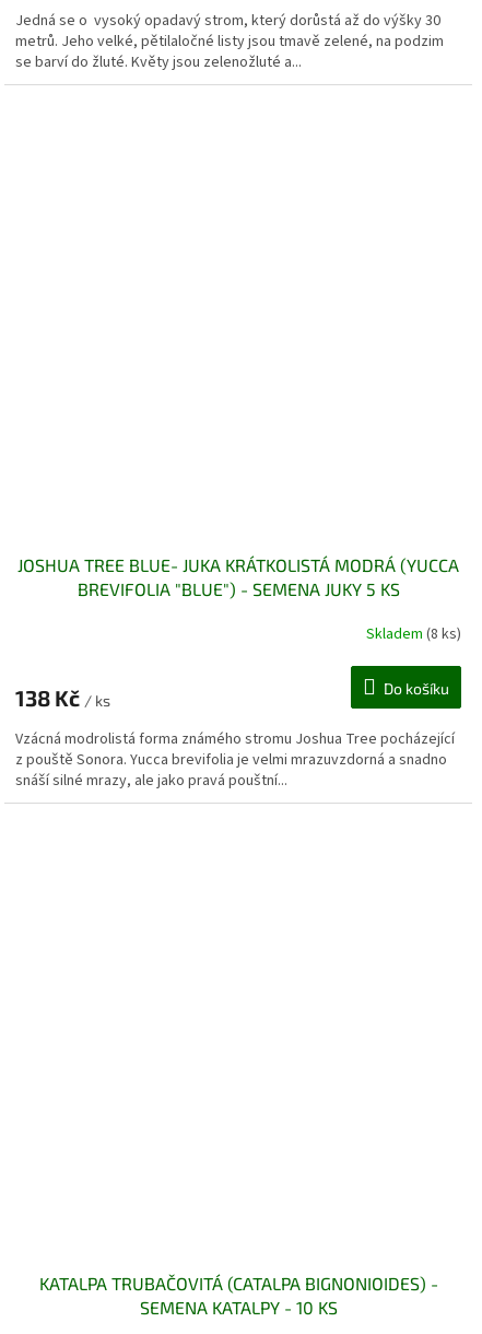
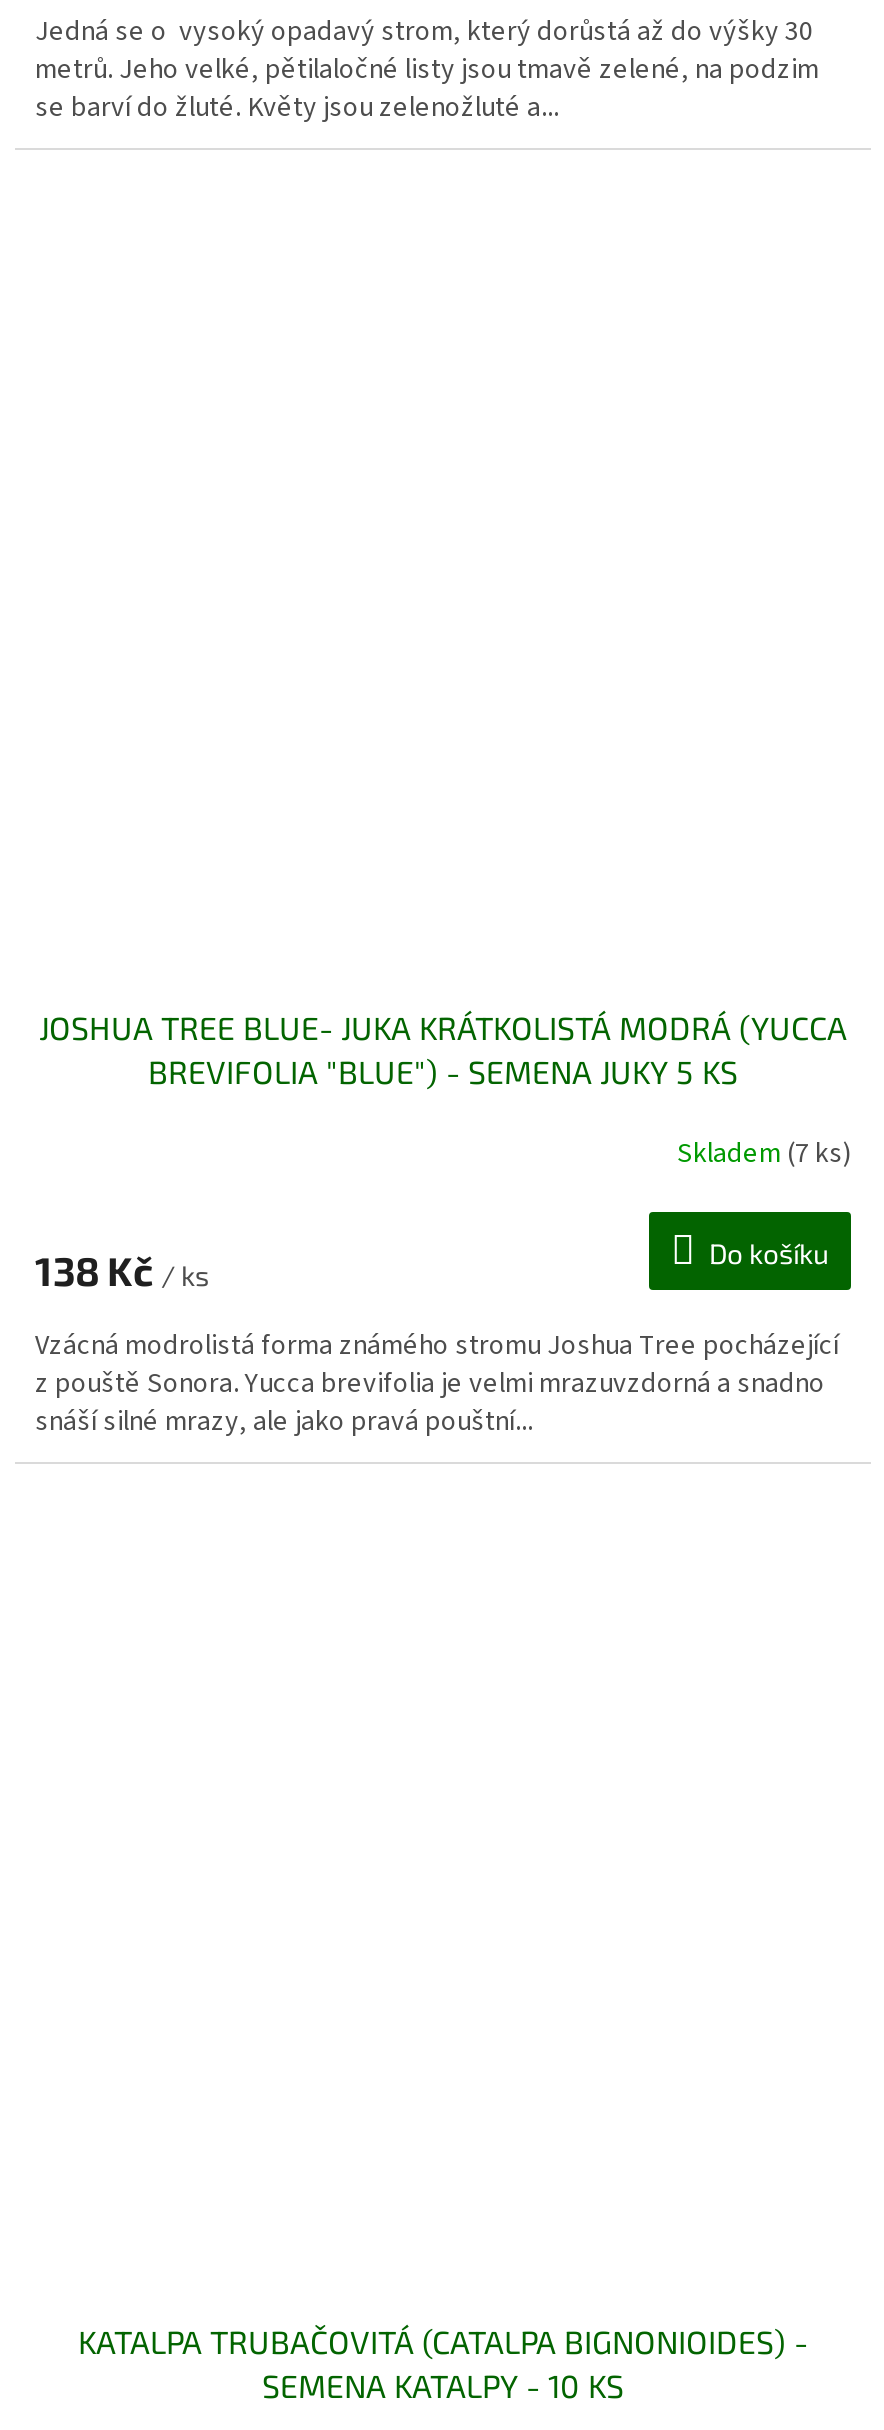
[366,623,461,645] Skladem (8 ks) -> [677,1134,851,1174] Skladem (7 ks)

